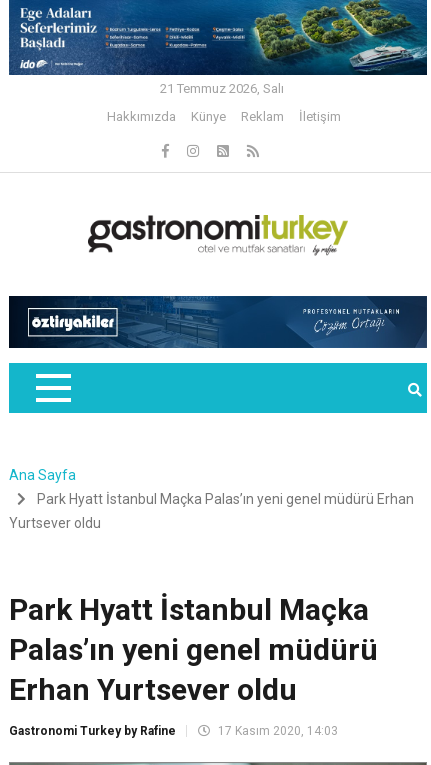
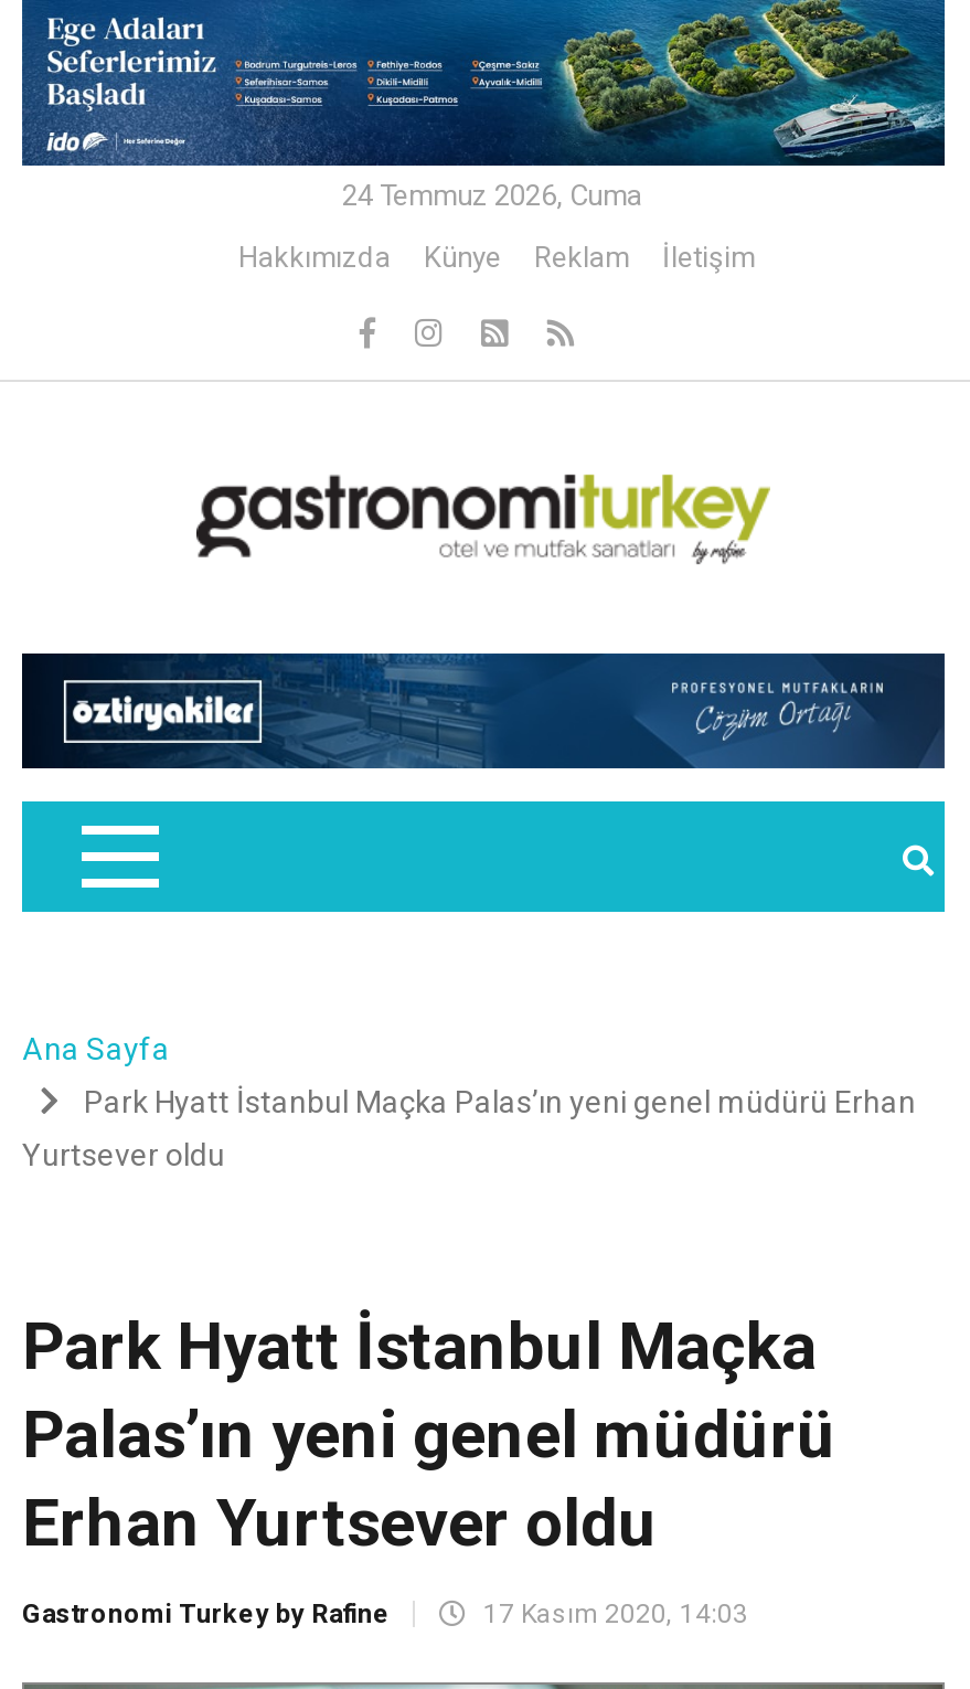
[157,81,284,96] 21 Temmuz 2026, Salı -> [335,179,642,213] 24 Temmuz 2026, Cuma

